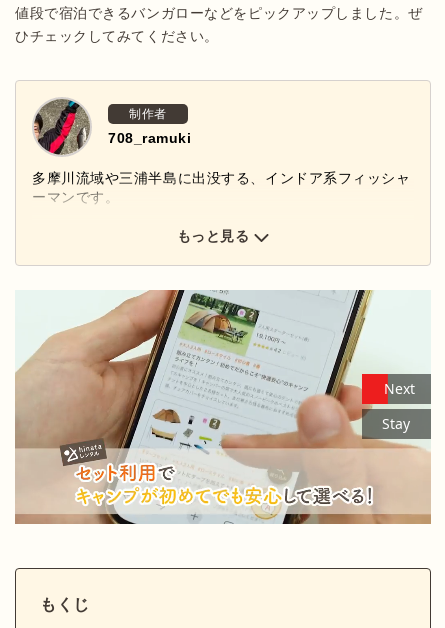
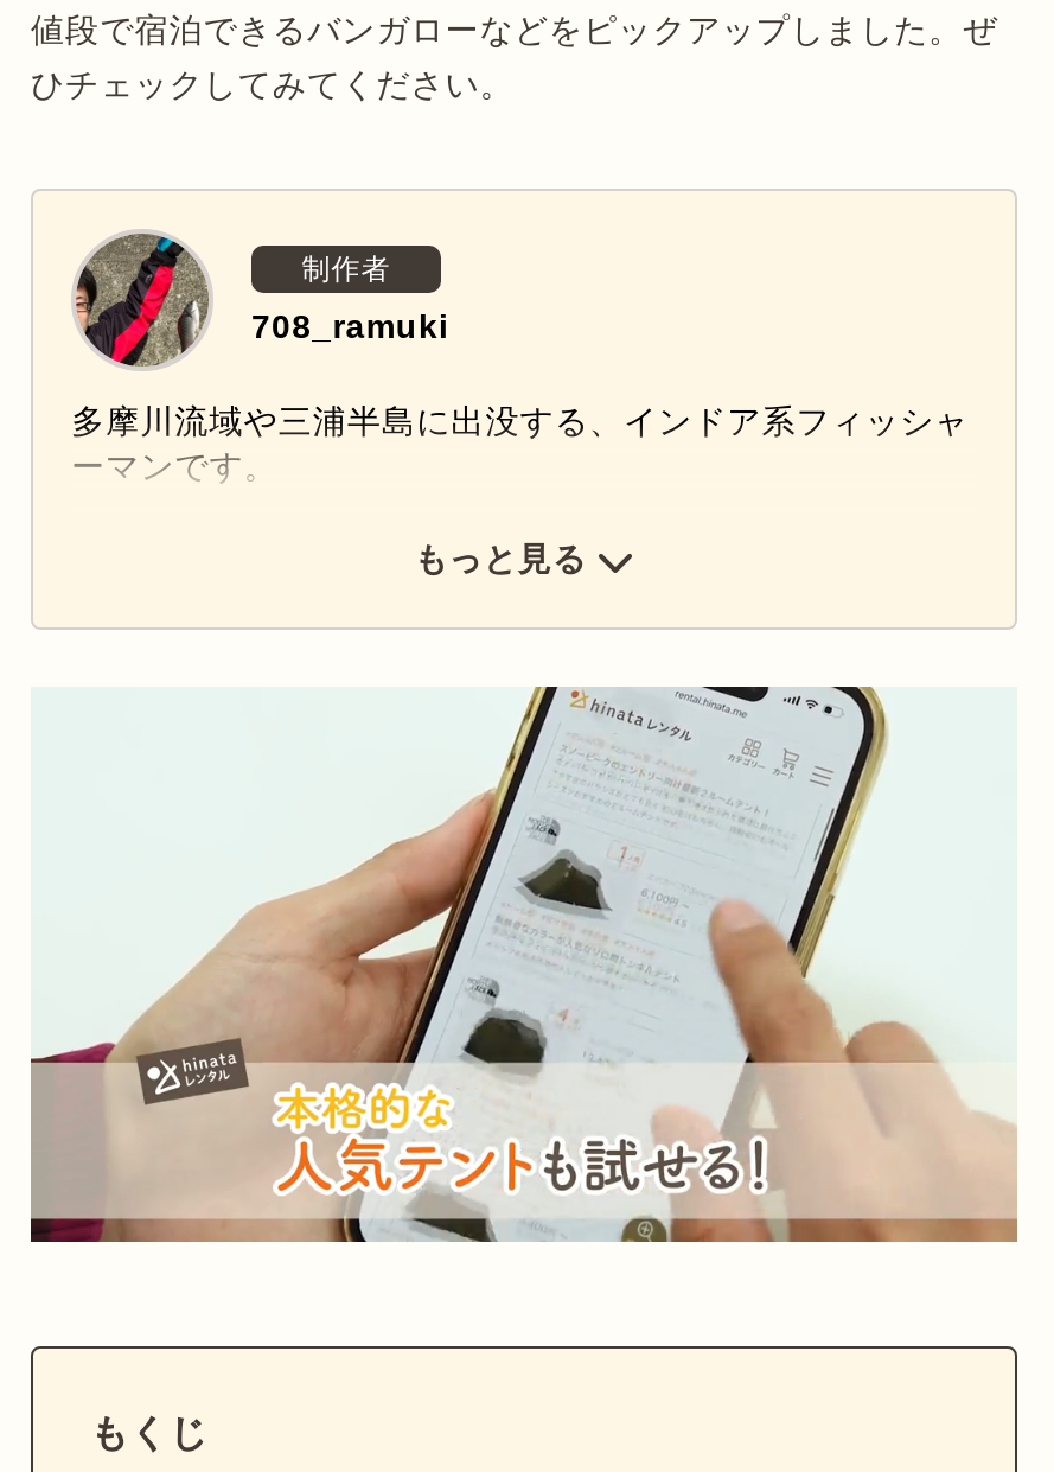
[14,289,432,525] [image] -> [28,684,1017,1244] [image]
[382,379,414,433] Next | Stay -> none

